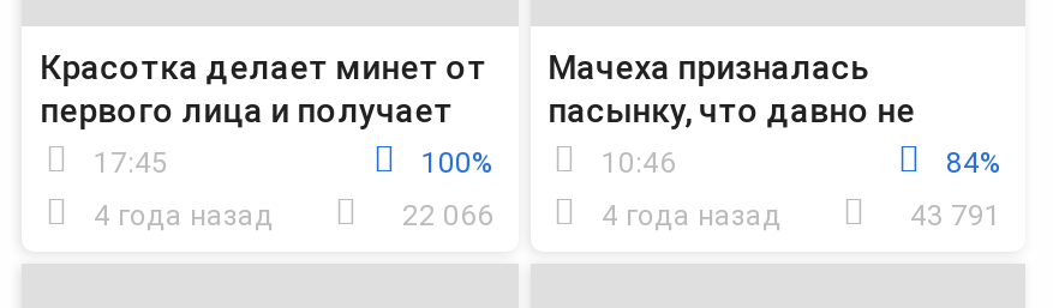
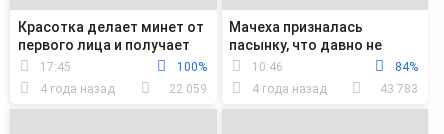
[402,199,493,232] 22 066 -> [168,82,206,96] 22 059
[910,199,1001,232] 43 791 -> [380,82,418,96] 43 783

